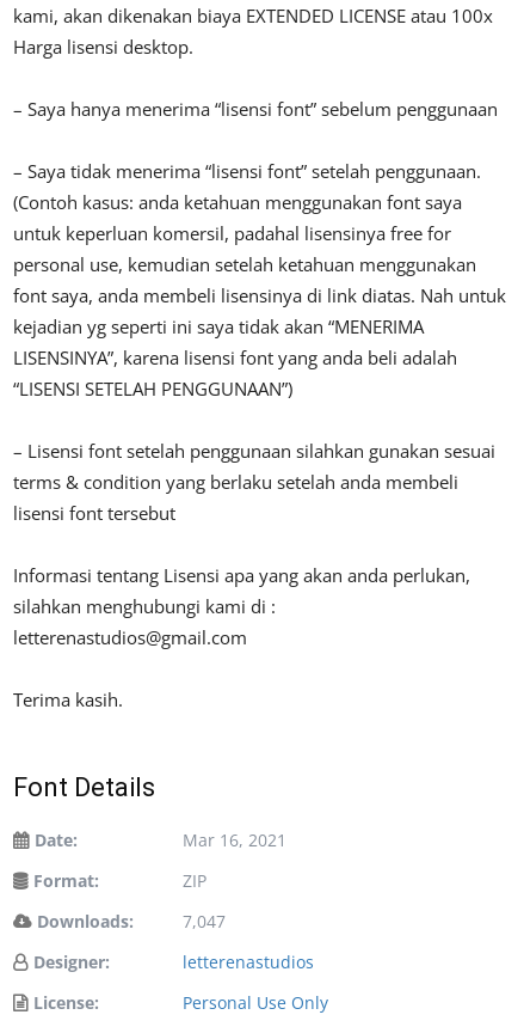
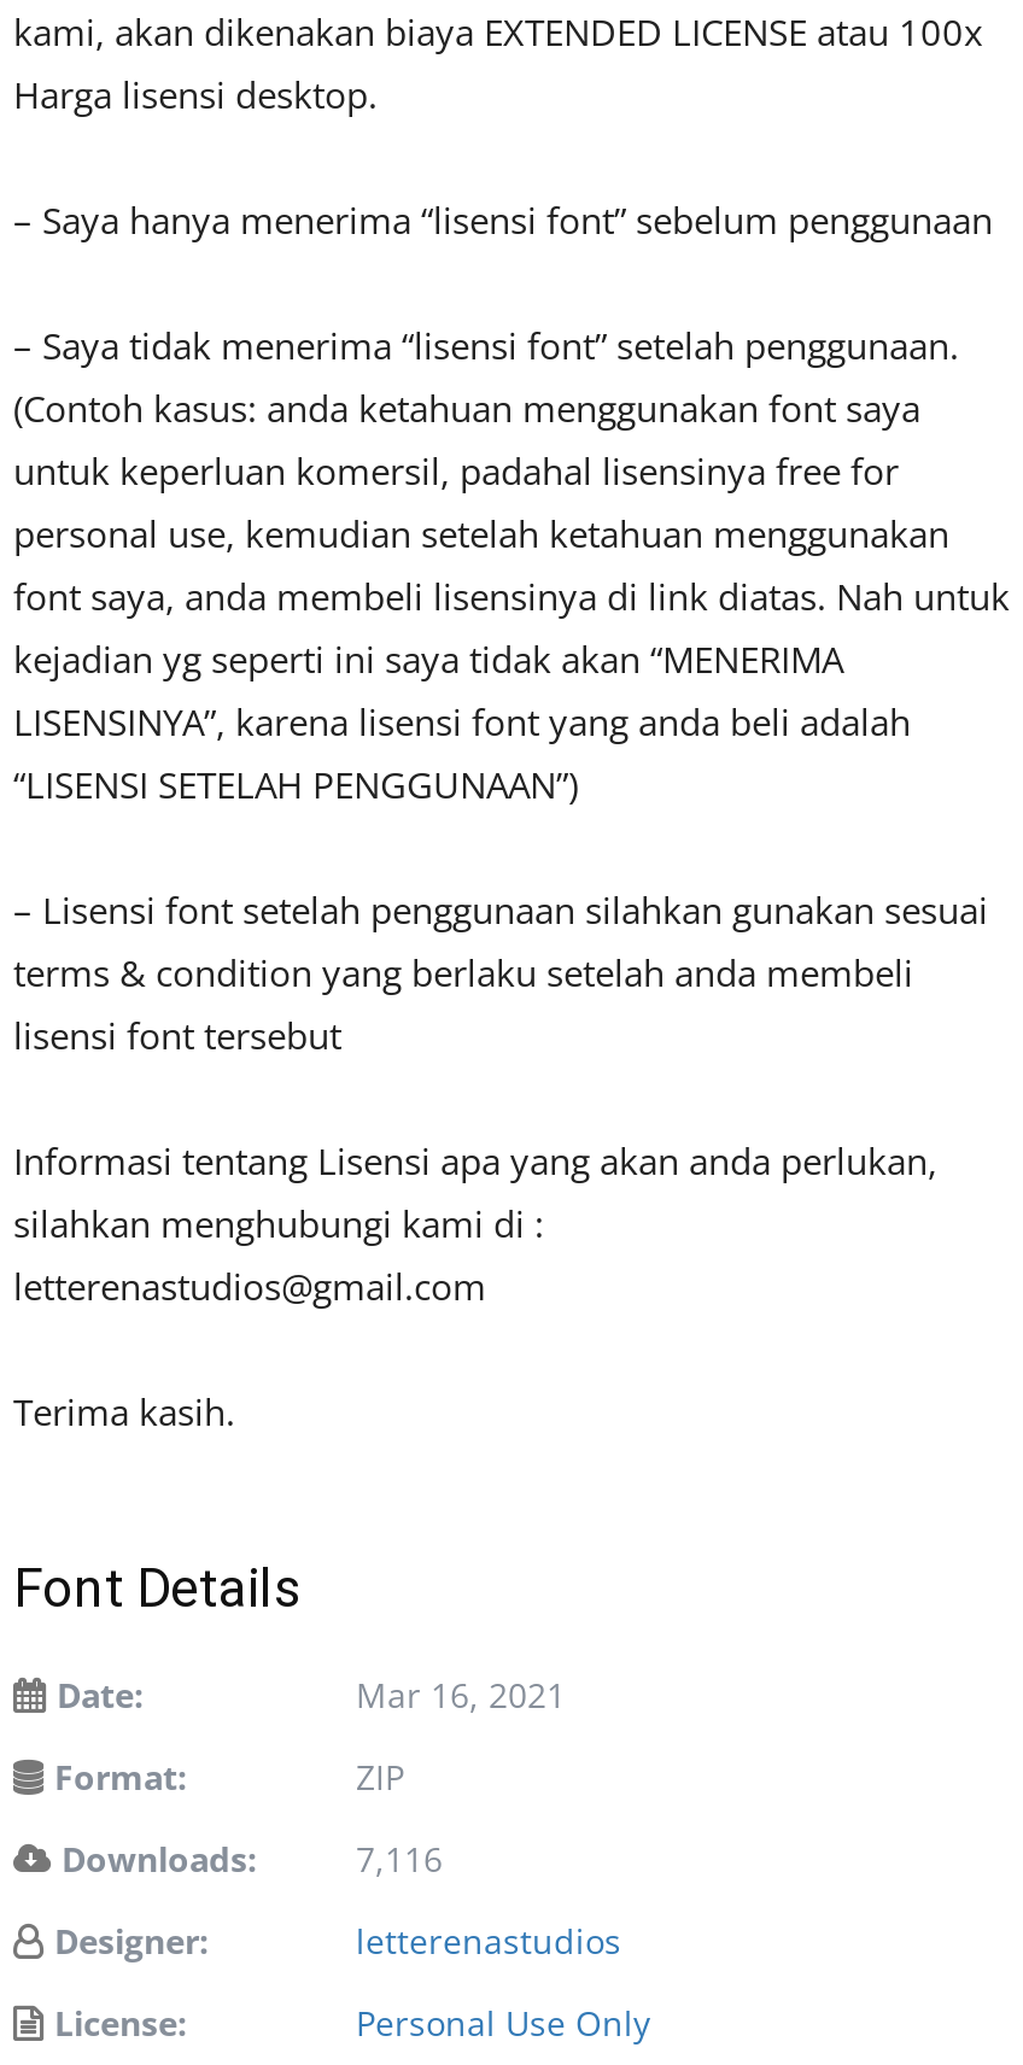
[183,910,226,933] 7,047 -> [356,1837,443,1882] 7,116

